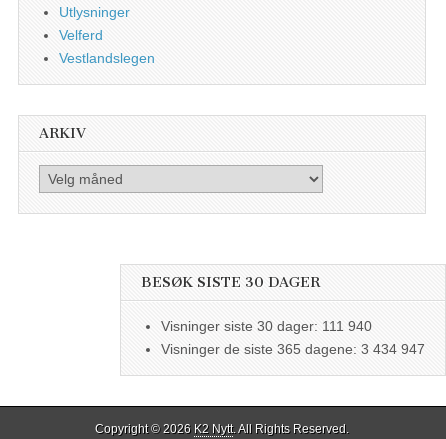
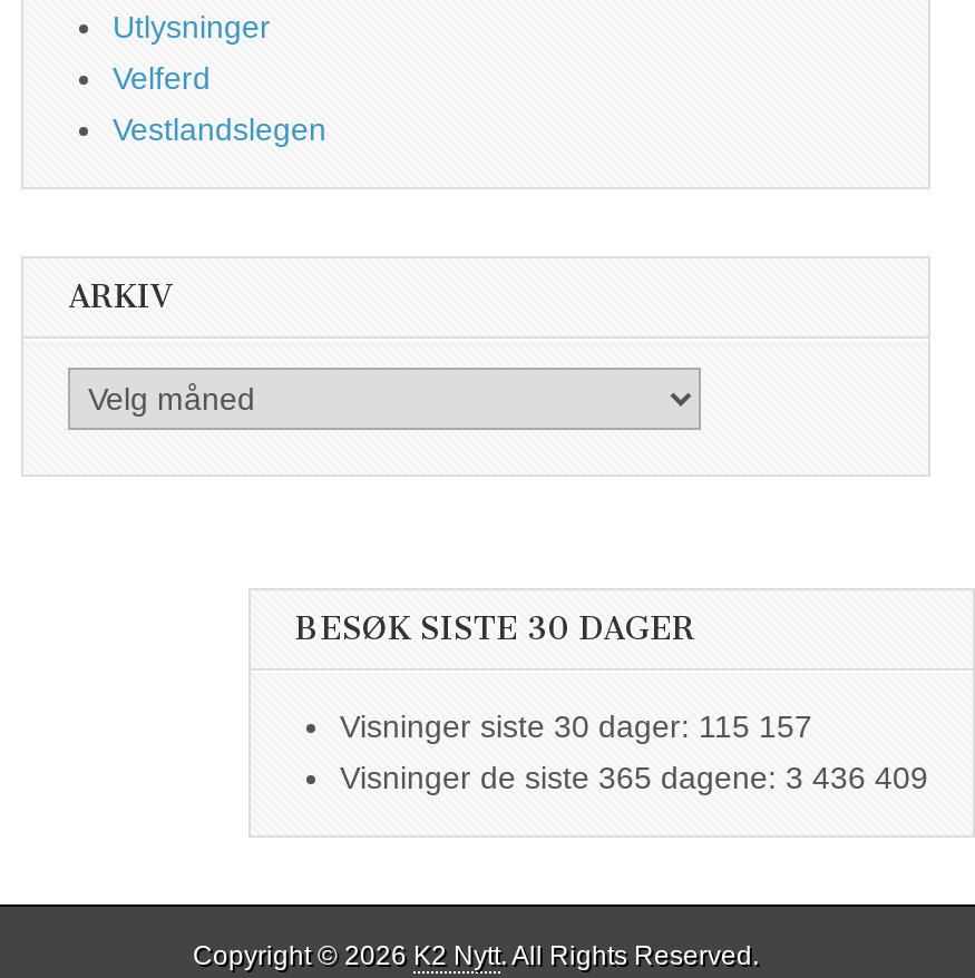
[161,318,372,334] Visninger siste 30 dager: 111 940 -> [340,709,812,745] Visninger siste 30 dager: 115 157
[161,341,425,357] Visninger de siste 365 dagene: 3 434 947 -> [340,760,928,796] Visninger de siste 365 dagene: 3 436 409

